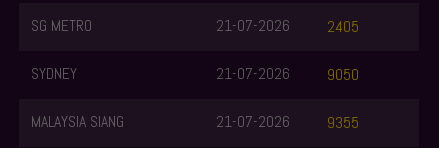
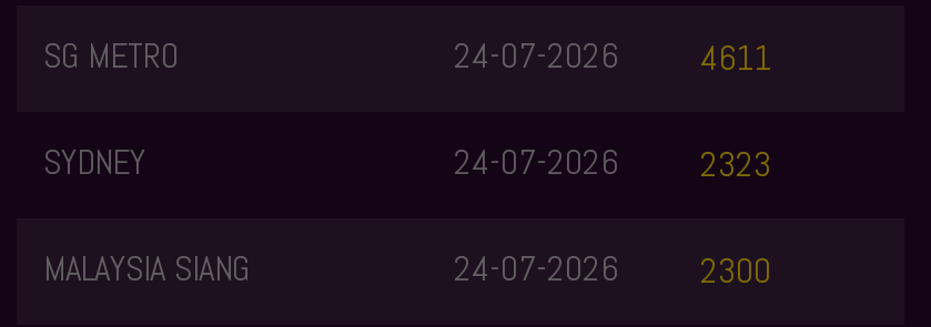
[216,16,290,36] 21-07-2026 -> [454,35,618,79] 24-07-2026
[327,17,359,37] 2405 -> [700,36,771,80] 4611
[216,64,290,84] 21-07-2026 -> [454,141,618,185] 24-07-2026
[327,65,359,85] 9050 -> [700,142,771,186] 2323
[216,112,290,132] 21-07-2026 -> [454,247,618,292] 24-07-2026
[327,113,359,133] 9355 -> [700,249,771,293] 2300

